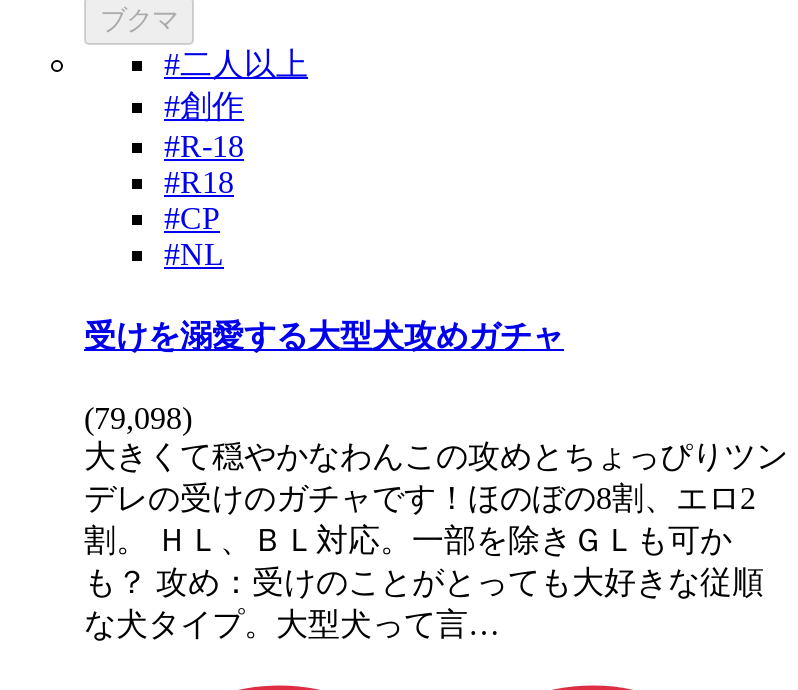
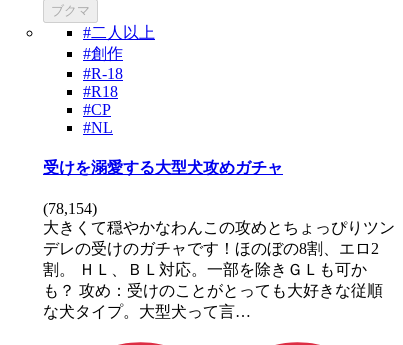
[84,401,192,435] (79,098) -> [43,200,97,217] (78,154)

